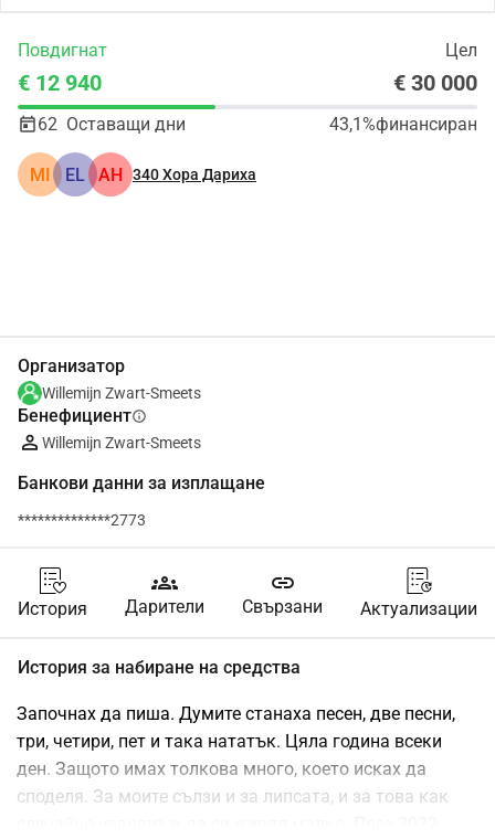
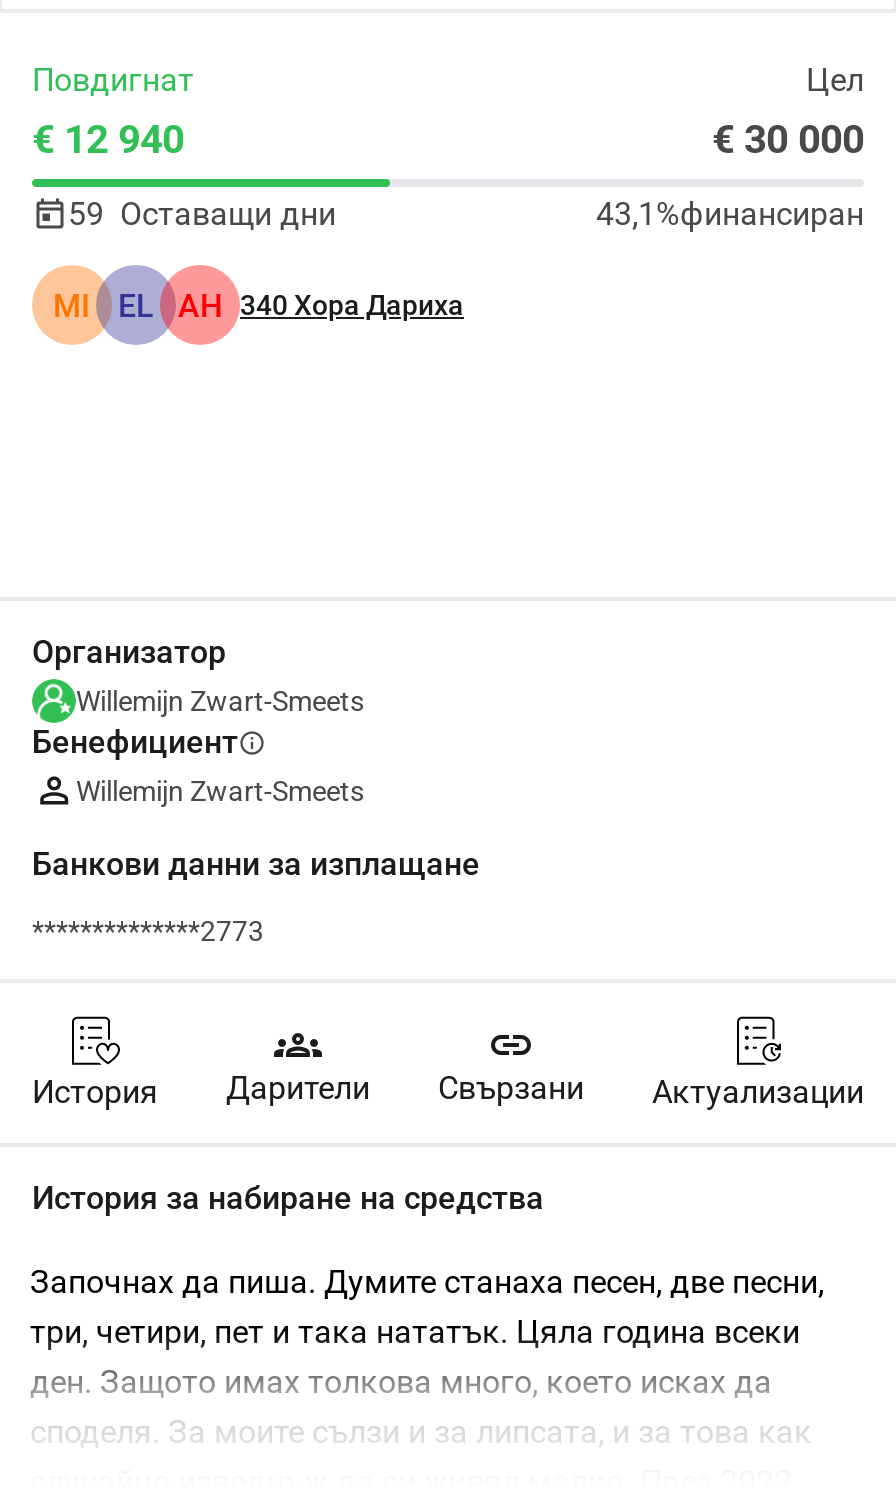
[38,114,186,135] 62 Оставащи дни -> [68,195,336,233] 59 Оставащи дни

